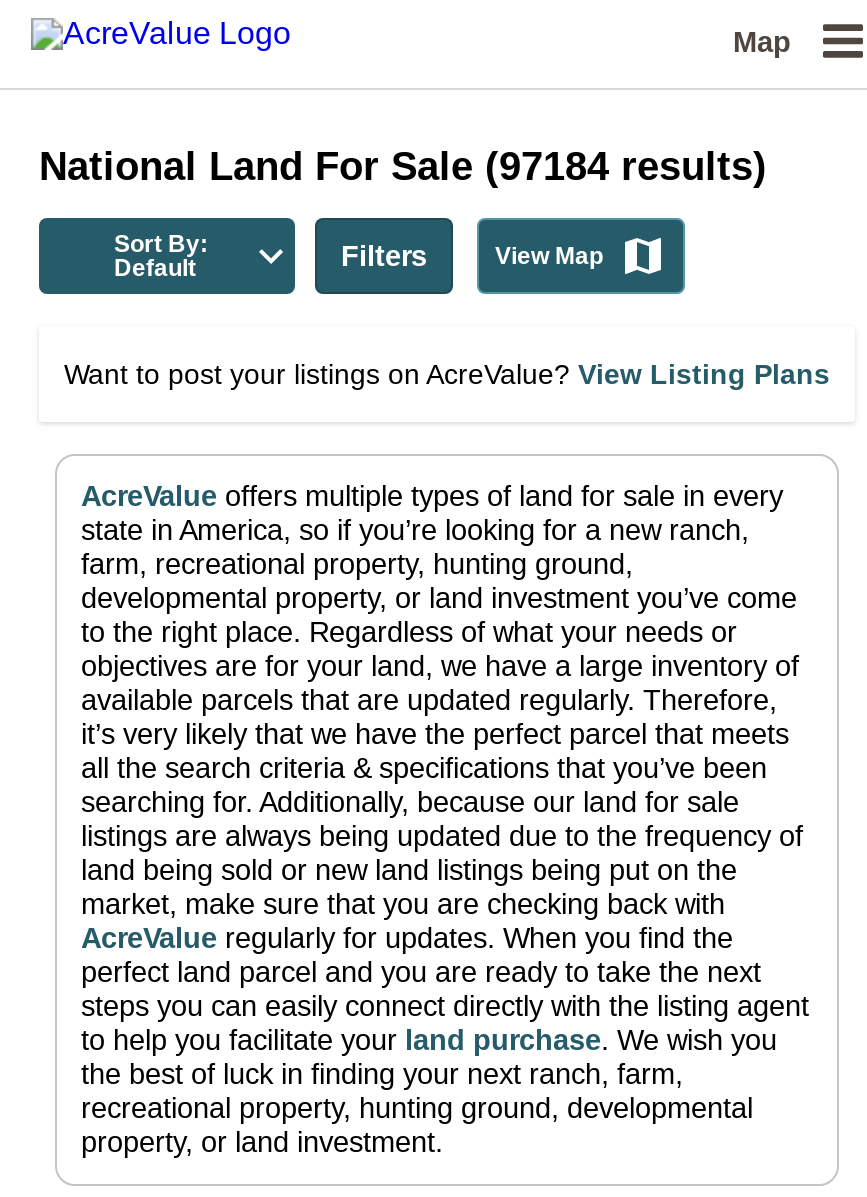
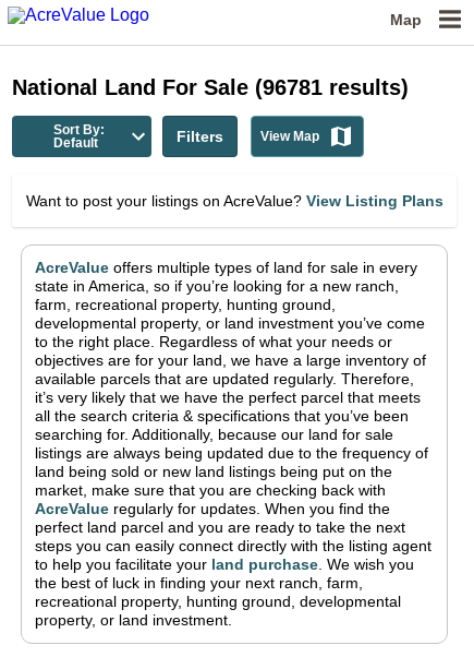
[39,144,767,188] National Land For Sale (97184 results) -> [12,75,409,99] National Land For Sale (96781 results)

